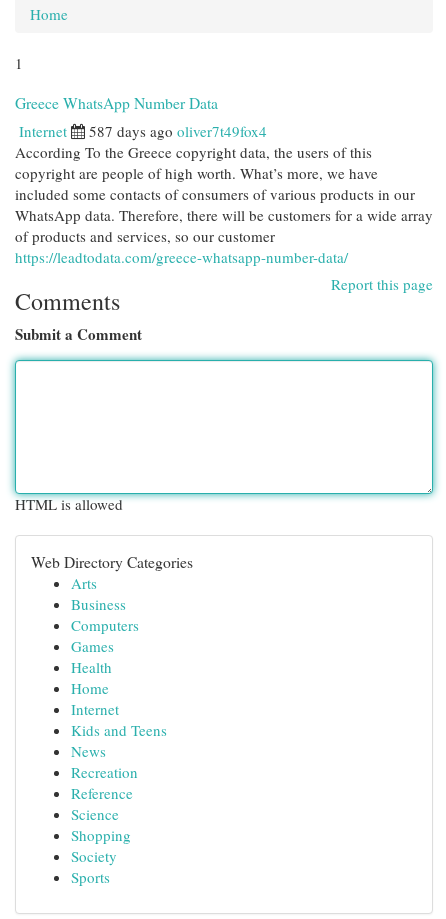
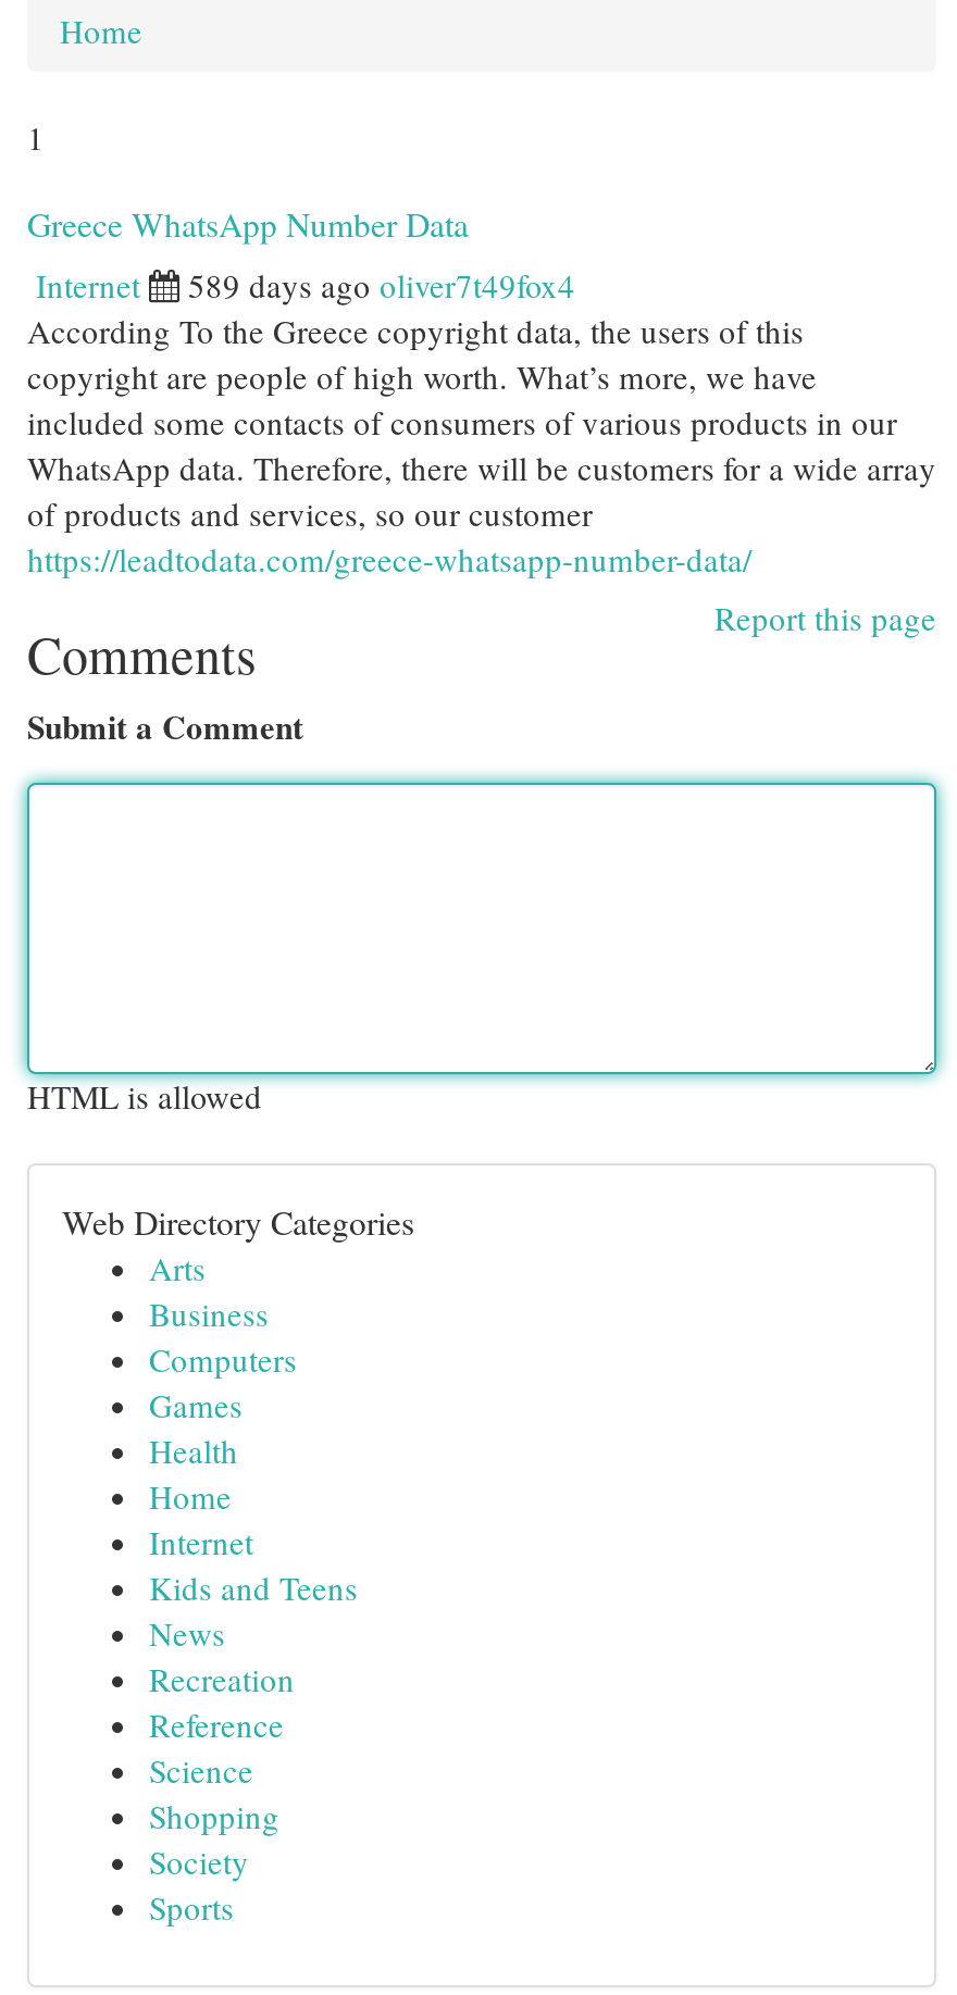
[89,121,267,141] 587 days ago oliver7t49fox4 -> [188,263,575,307] 589 days ago oliver7t49fox4

